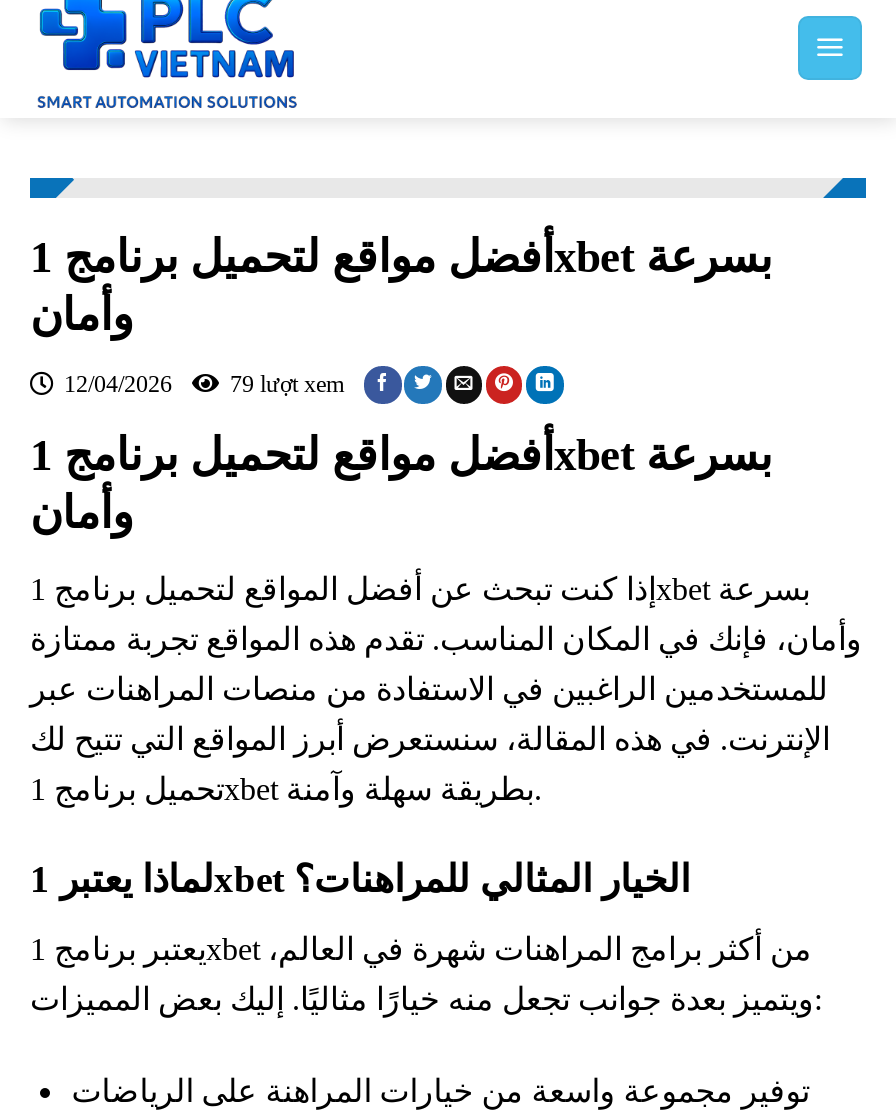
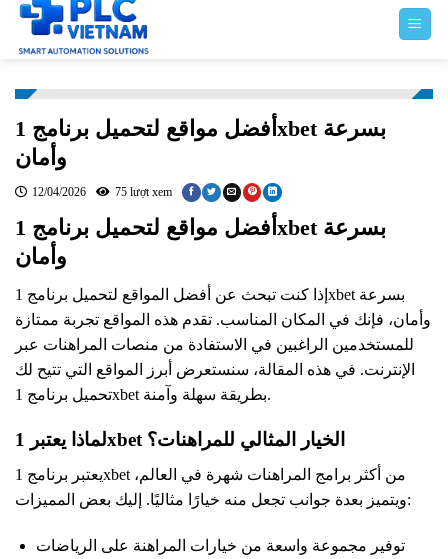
[230,370,344,398] 79 lượt xem -> [115,185,172,199] 75 lượt xem

